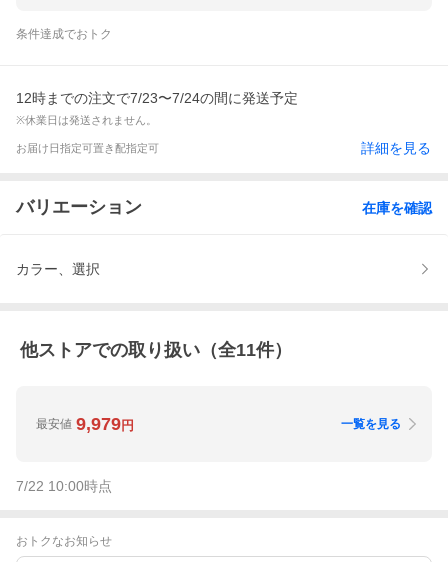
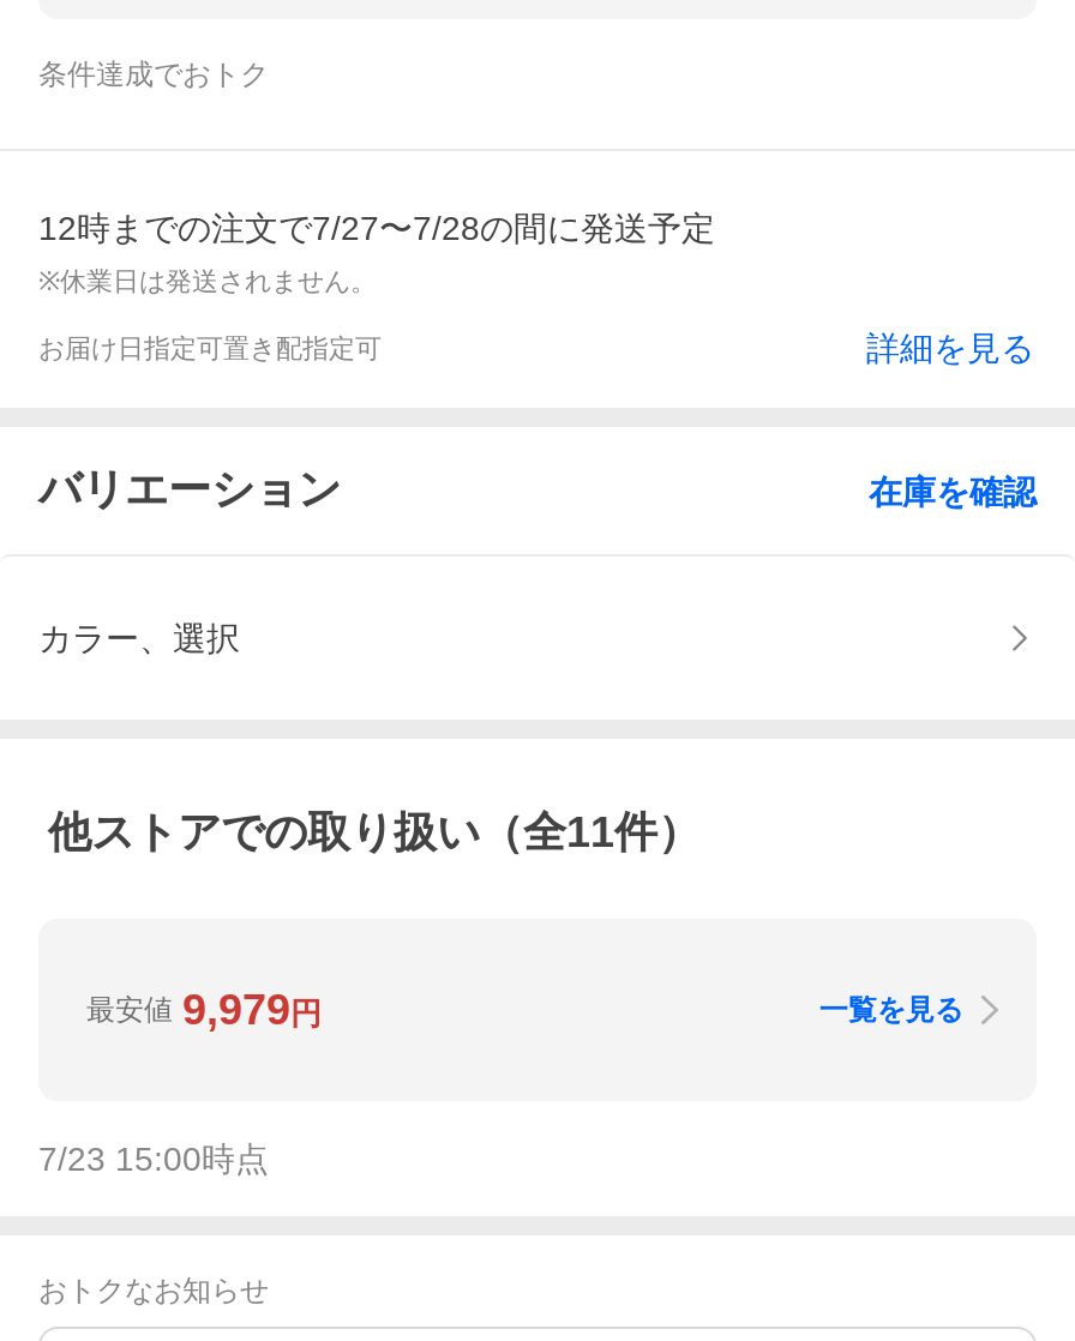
[16,90,298,106] 12時までの注文で7/23〜7/24の間に発送予定 -> [38,209,715,247] 12時までの注文で7/27〜7/28の間に発送予定
[16,478,112,494] 7/22 10:00時点 -> [38,1140,269,1179] 7/23 15:00時点

